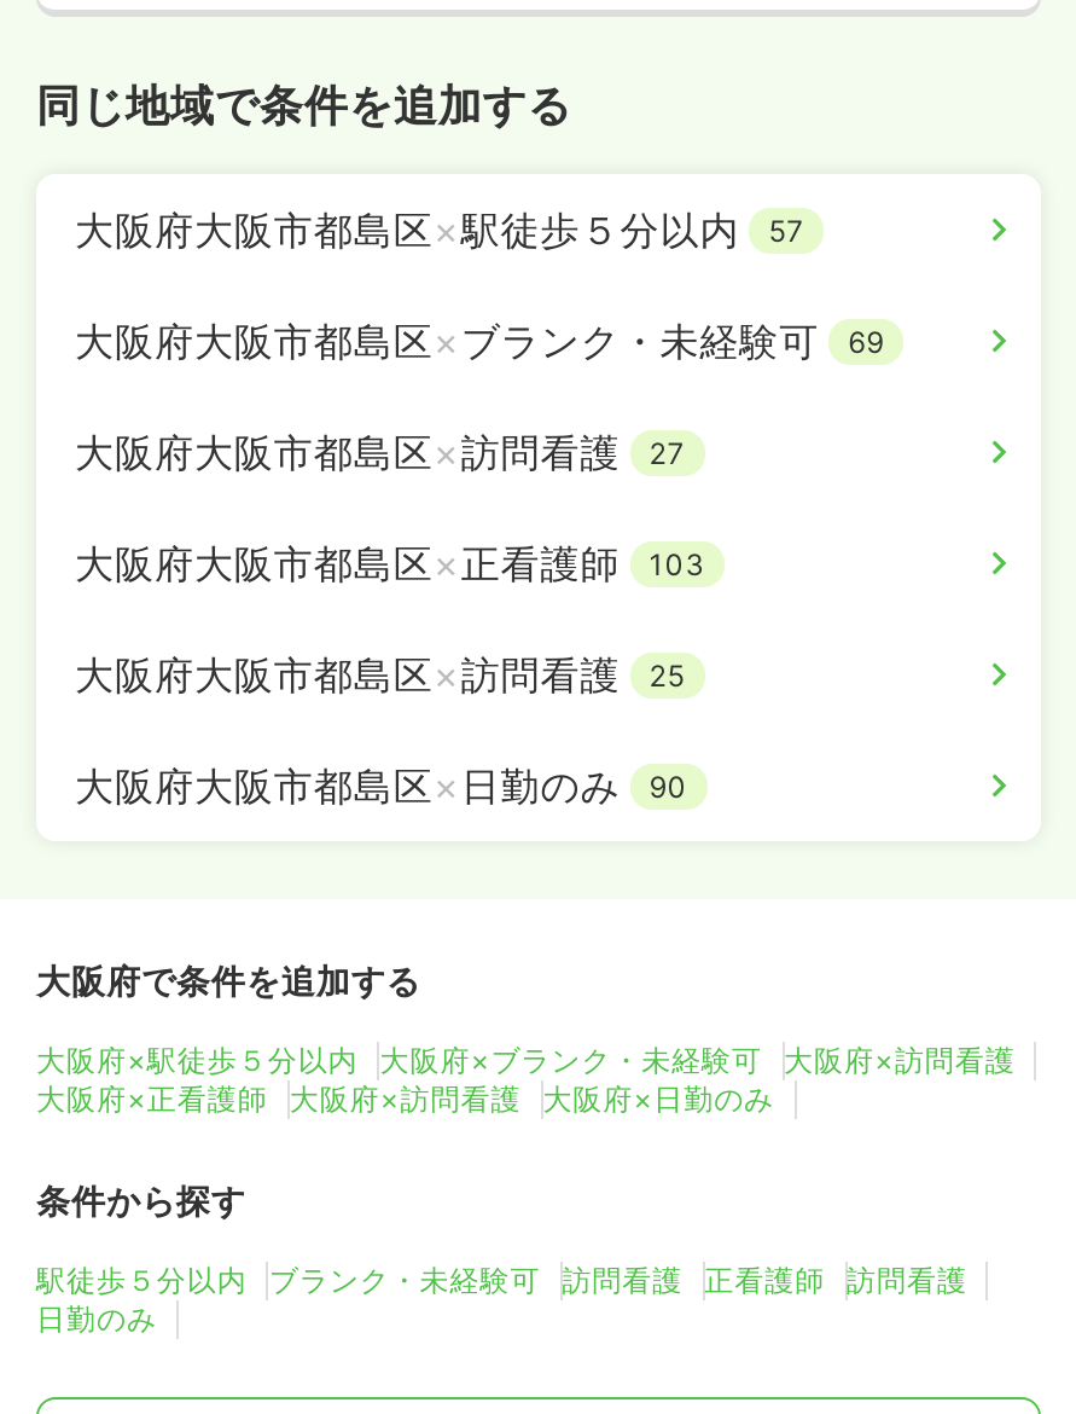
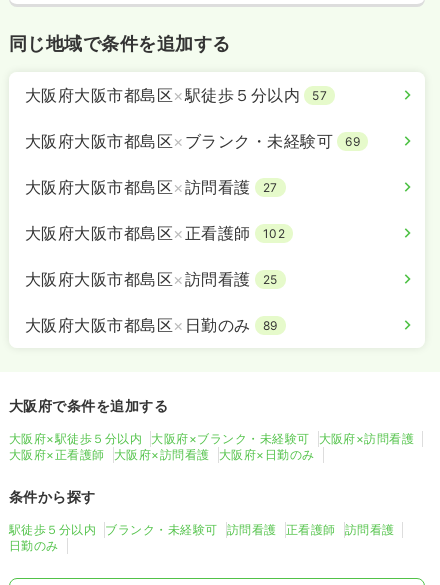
[75,539,706,587] 大阪府大阪市都島区×正看護師 103 -> [25,223,285,243] 大阪府大阪市都島区×正看護師 102
[75,761,688,809] 大阪府大阪市都島区×日勤のみ 90 -> [25,315,278,335] 大阪府大阪市都島区×日勤のみ 89

